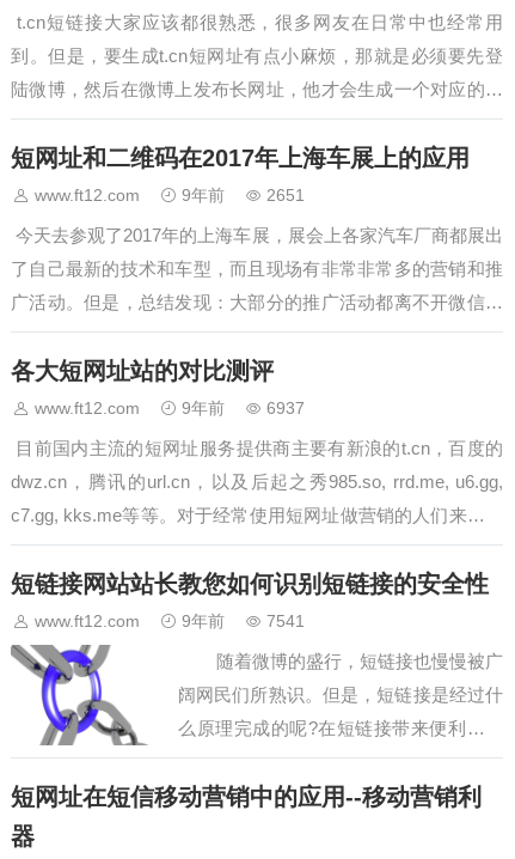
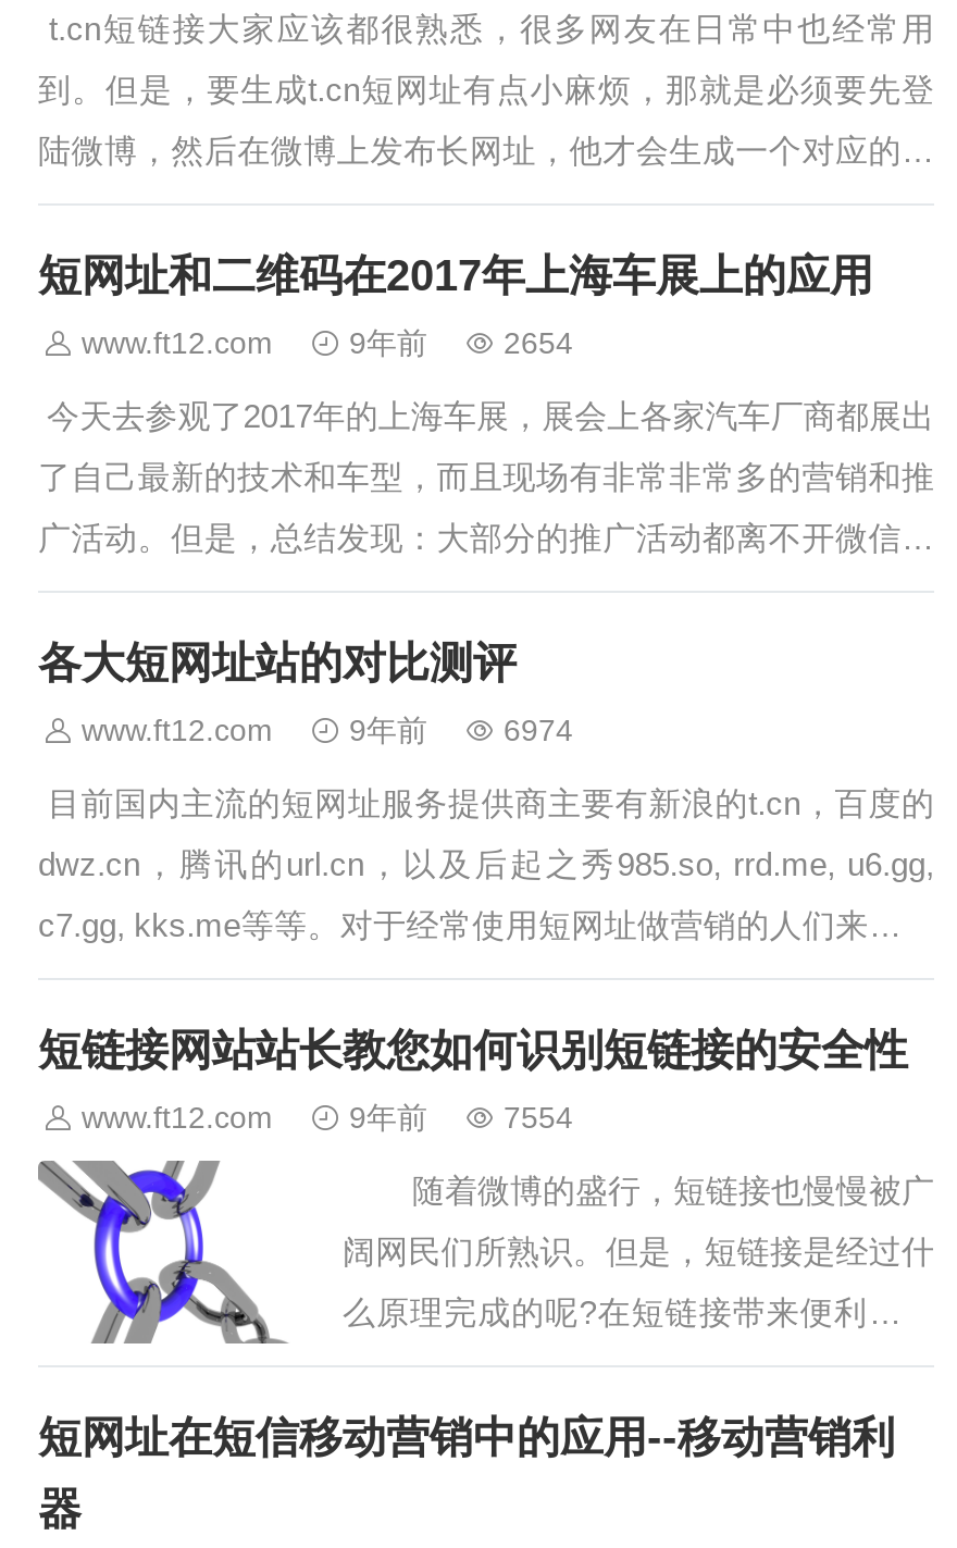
[266,185,305,205] 2651 -> [504,325,573,360] 2654
[266,398,305,418] 6937 -> [504,713,573,747] 6974
[266,611,305,630] 7541 -> [504,1100,573,1135] 7554

